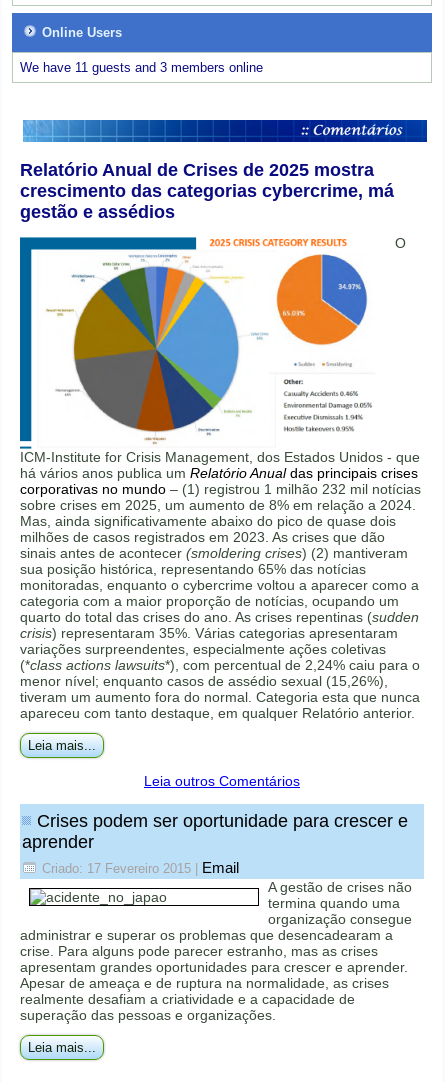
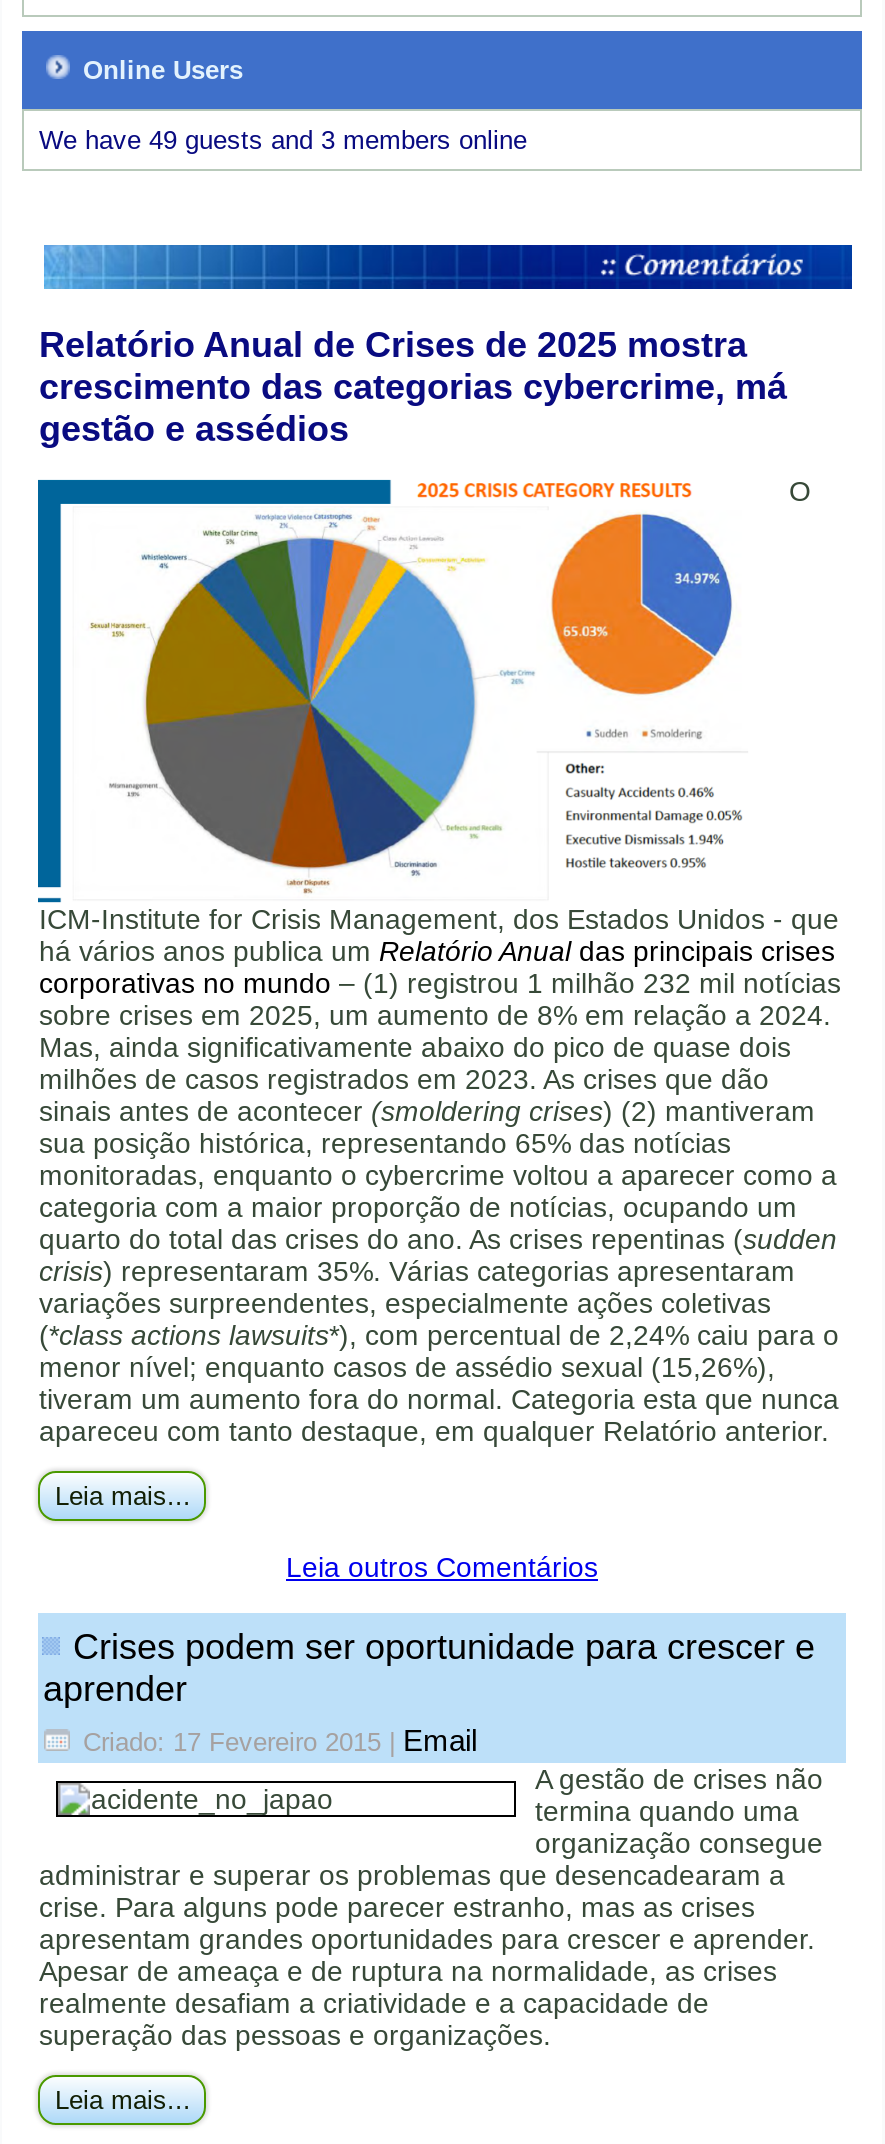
[20,60,263,75] We have 11 guests and 3 members online -> [39,124,527,154] We have 49 guests and 3 members online

